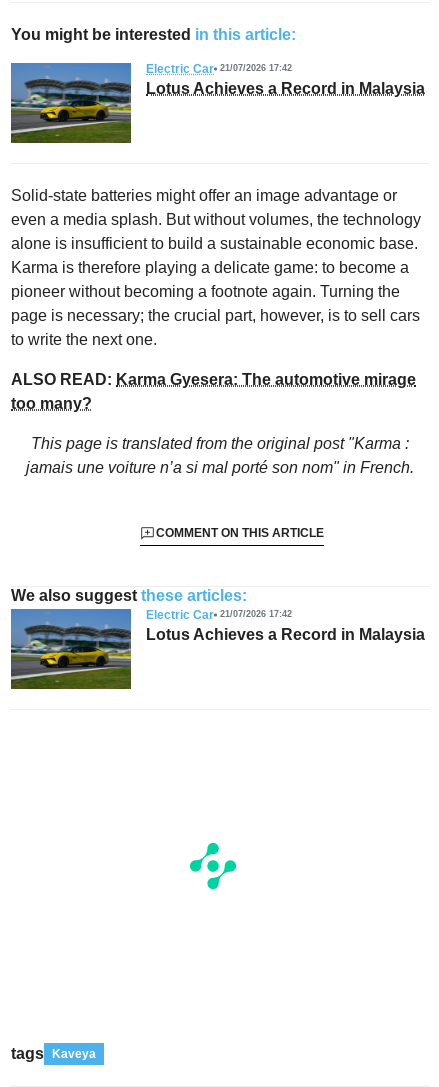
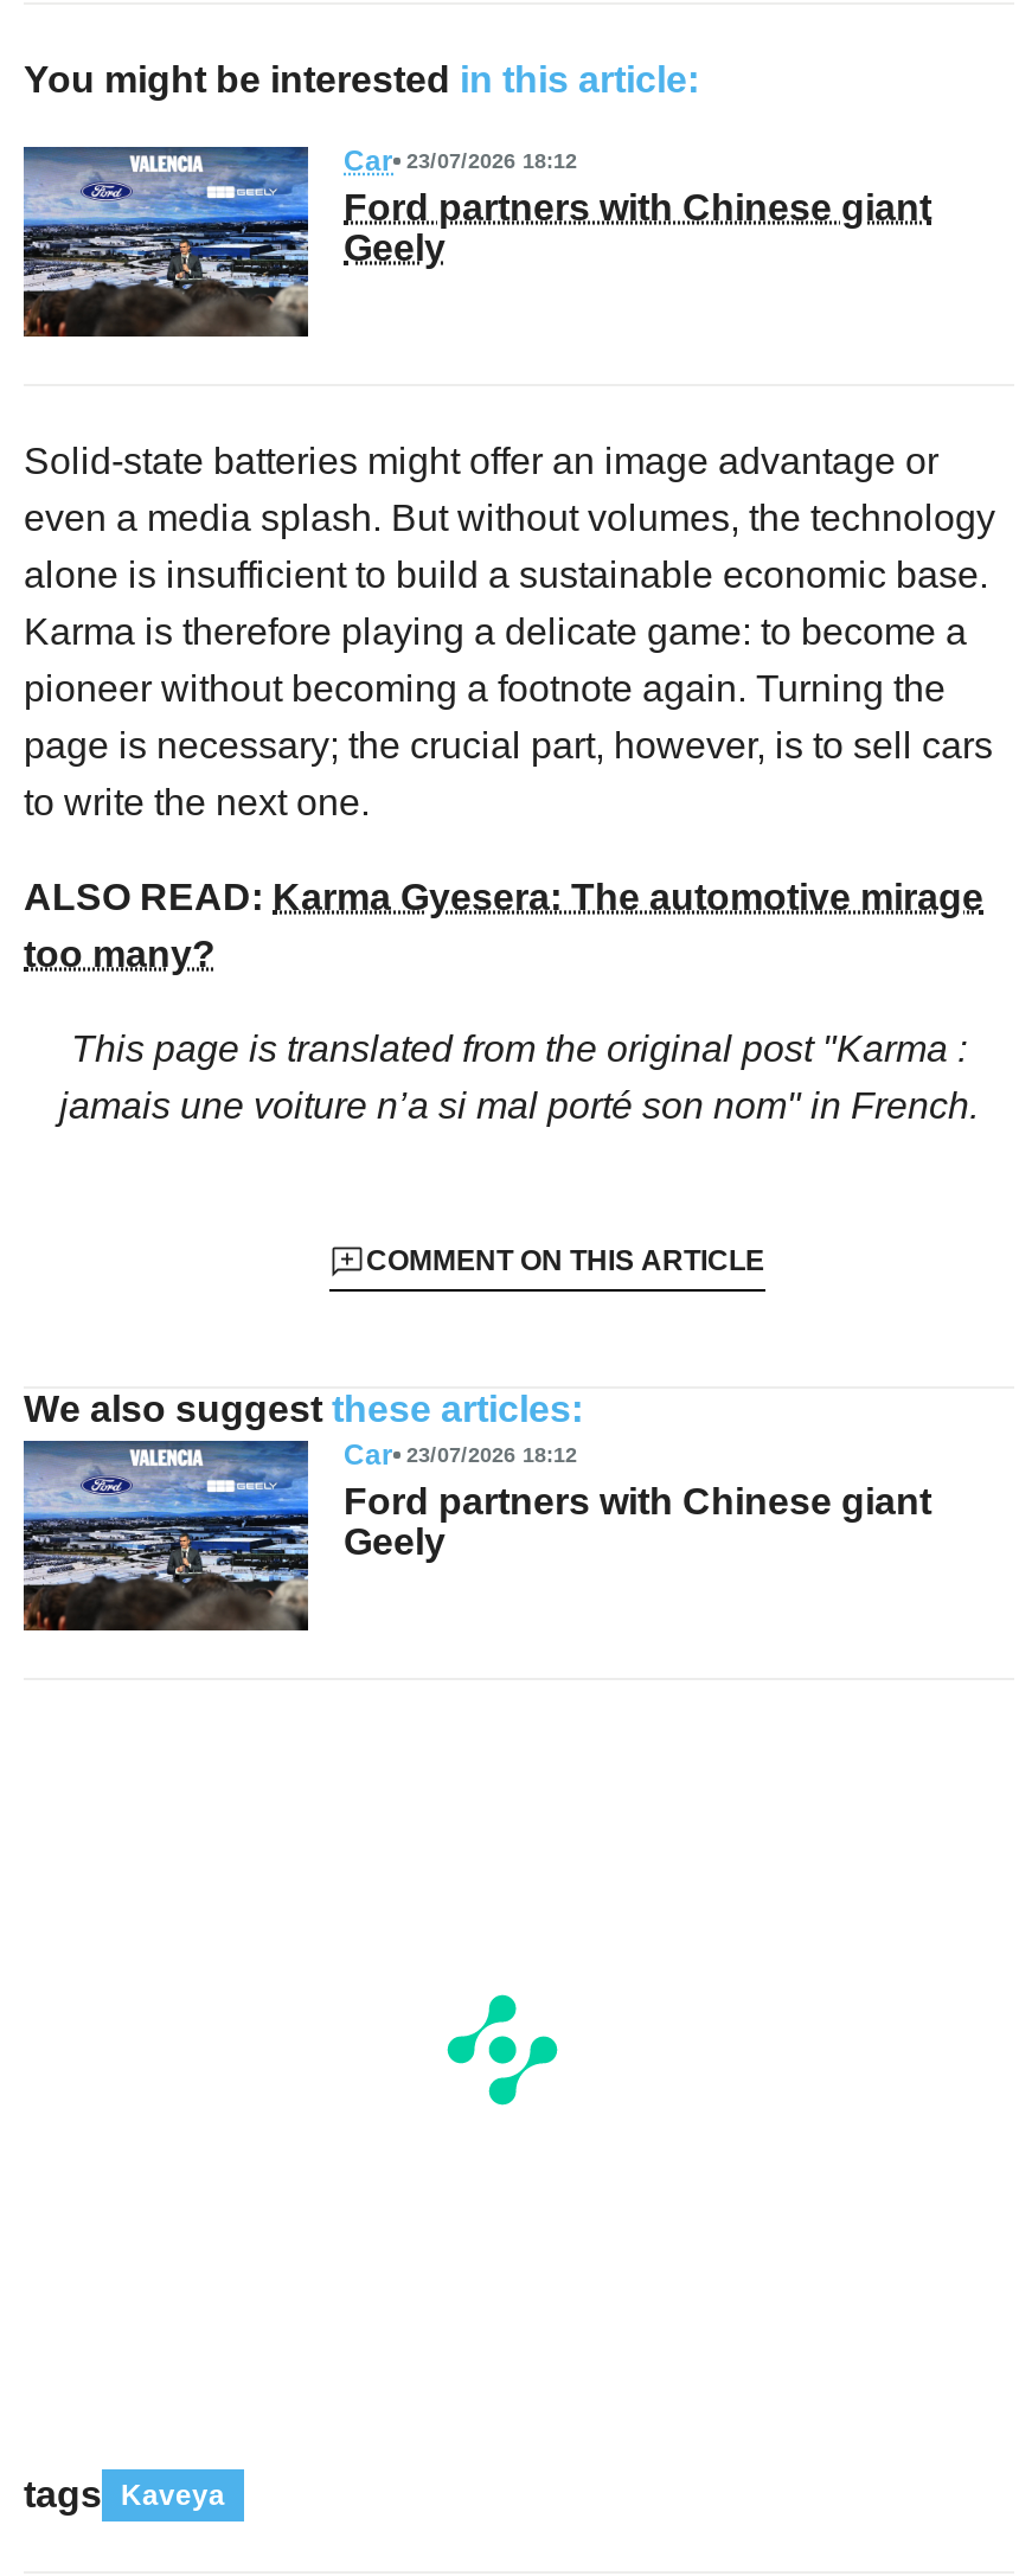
[10,61,425,143] [image] | Electric Car 21/07/2026 17:42 | Lotus Achieves a Record in Malaysia -> [24,145,931,337] [image] | Car 23/07/2026 18:12 | Ford partners with Chinese giant | Geely
[10,607,425,689] [image] | Electric Car 21/07/2026 17:42 | Lotus Achieves a Record in Malaysia -> [24,1438,931,1630] [image] | Car 23/07/2026 18:12 | Ford partners with Chinese giant | Geely

